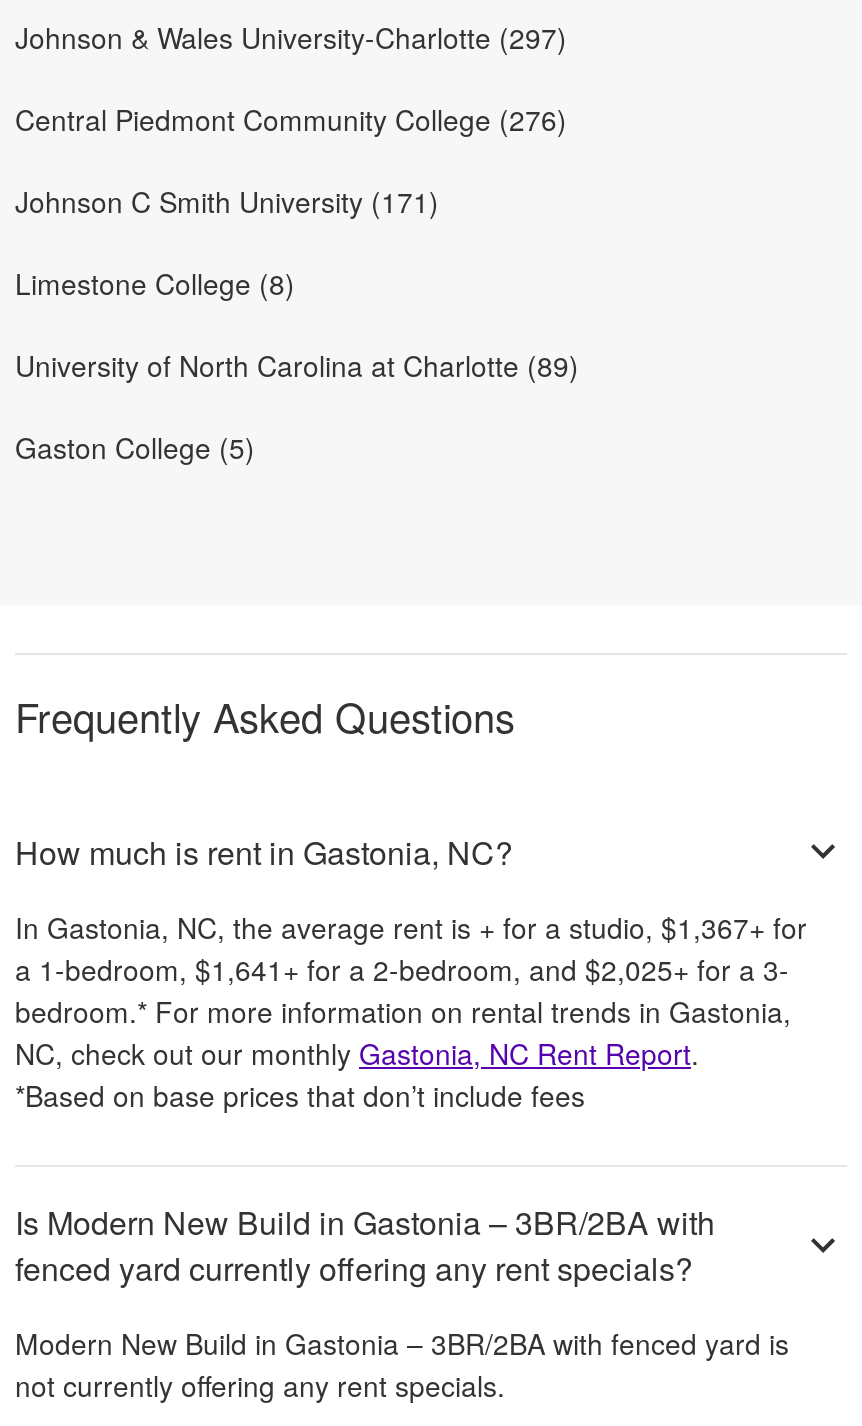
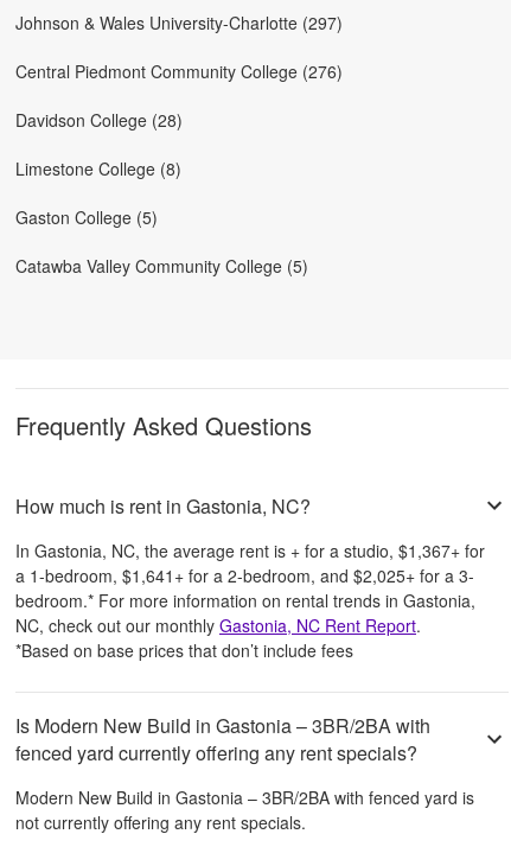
[15,181,439,221] Johnson C Smith University (171) -> [15,108,183,132] Davidson College (28)
[15,345,579,385] University of North Carolina at Charlotte (89) -> none
moved [15,427,255,467] -> [15,205,158,229]: Gaston College (5)
none -> [15,254,308,278] Catawba Valley Community College (5)

